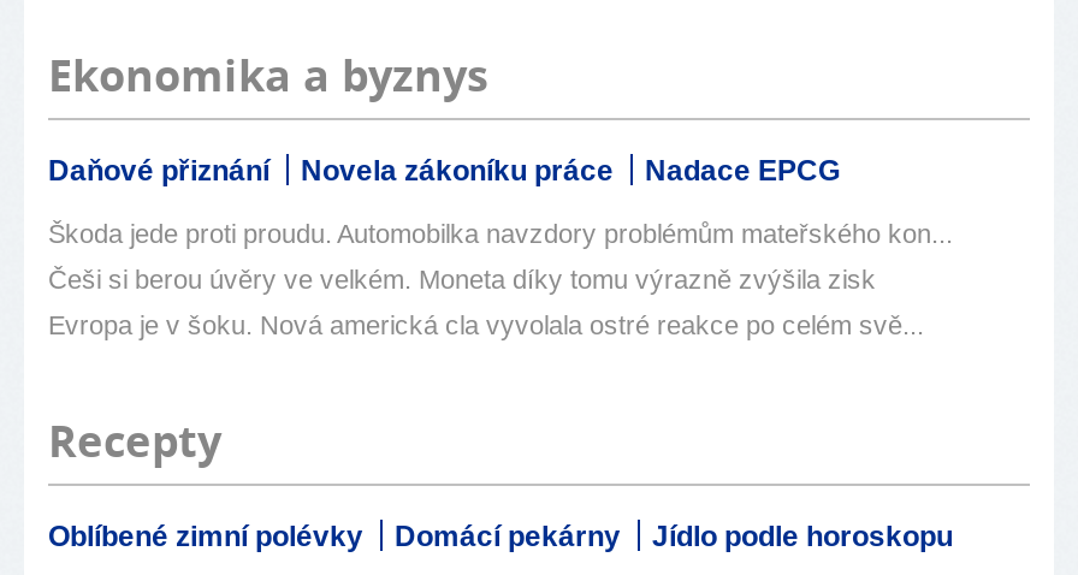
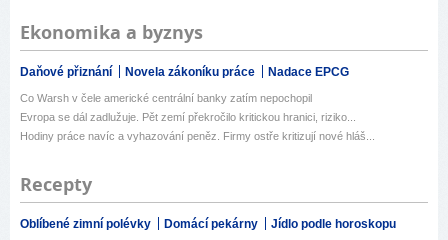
[48,218,953,247] Škoda jede proti proudu. Automobilka navzdory problémům mateřského kon... -> [20,91,312,103] Co Warsh v čele americké centrální banky zatím nepochopil
[48,263,876,292] Češi si berou úvěry ve velkém. Moneta díky tomu výrazně zvýšila zisk -> [20,110,356,122] Evropa se dál zadlužuje. Pět zemí překročilo kritickou hranici, riziko...
[48,309,924,338] Evropa je v šoku. Nová americká cla vyvolala ostré reakce po celém svě... -> [20,129,375,141] Hodiny práce navíc a vyhazování peněz. Firmy ostře kritizují nové hláš...

